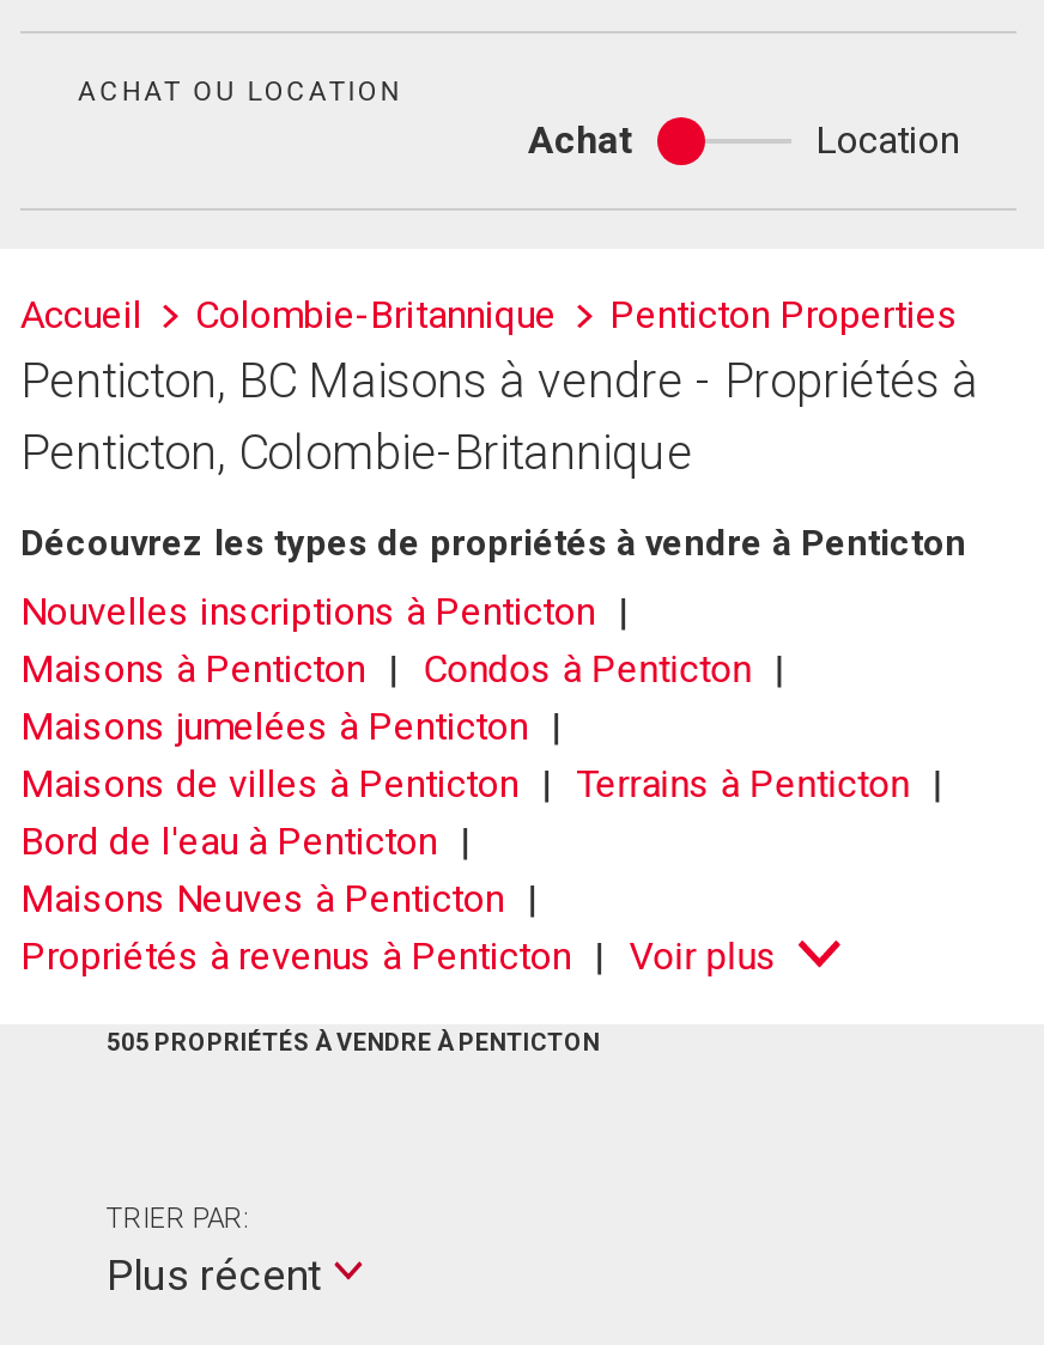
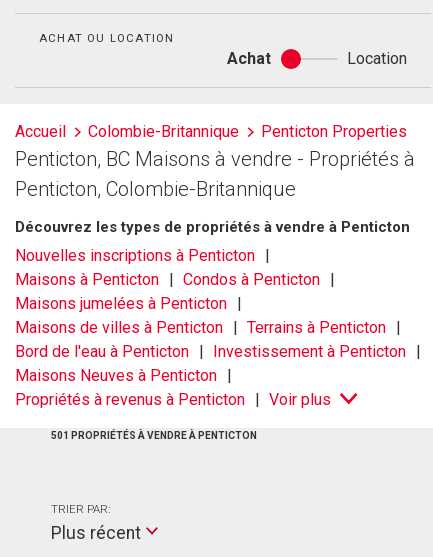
none -> [213,342,406,361] Investissement à Penticton
[107,1030,600,1056] 505 PROPRIÉTÉS À VENDRE À PENTICTON -> [51,430,257,441] 501 PROPRIÉTÉS À VENDRE À PENTICTON

